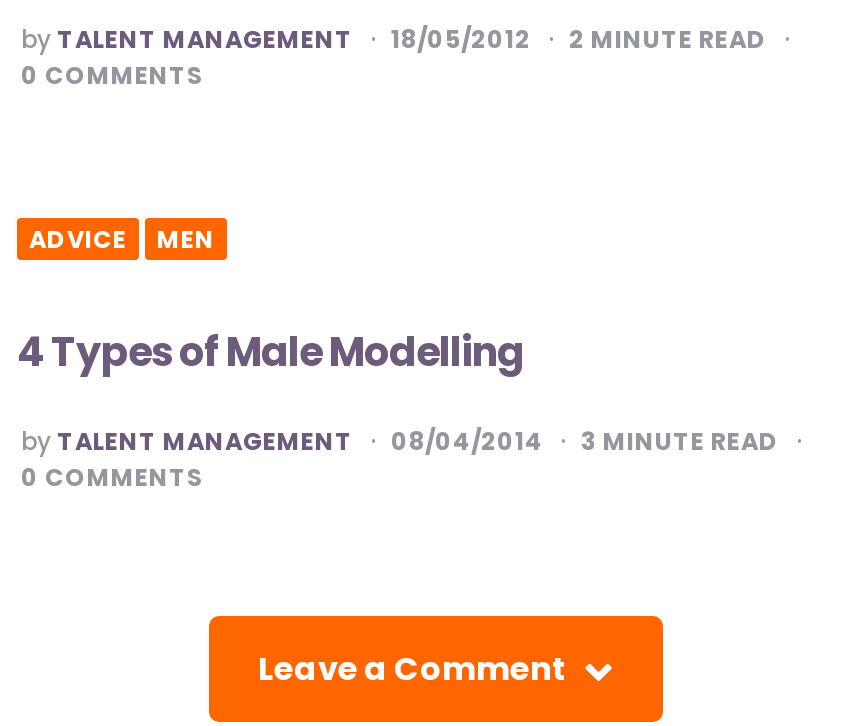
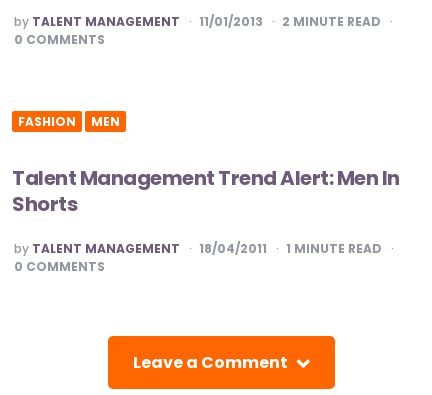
[391,22,531,56] 18/05/2012 -> [199,13,263,30] 11/01/2013
[29,222,127,256] ADVICE -> [18,113,76,130] FASHION
[17,324,524,380] 4 Types of Male Modelling -> [12,164,399,218] Talent Management Trend Alert: Men In | Shorts
[391,424,543,458] 08/04/2014 -> [199,240,267,257] 18/04/2011
[581,424,779,458] 3 MINUTE READ -> [286,240,382,257] 1 MINUTE READ

